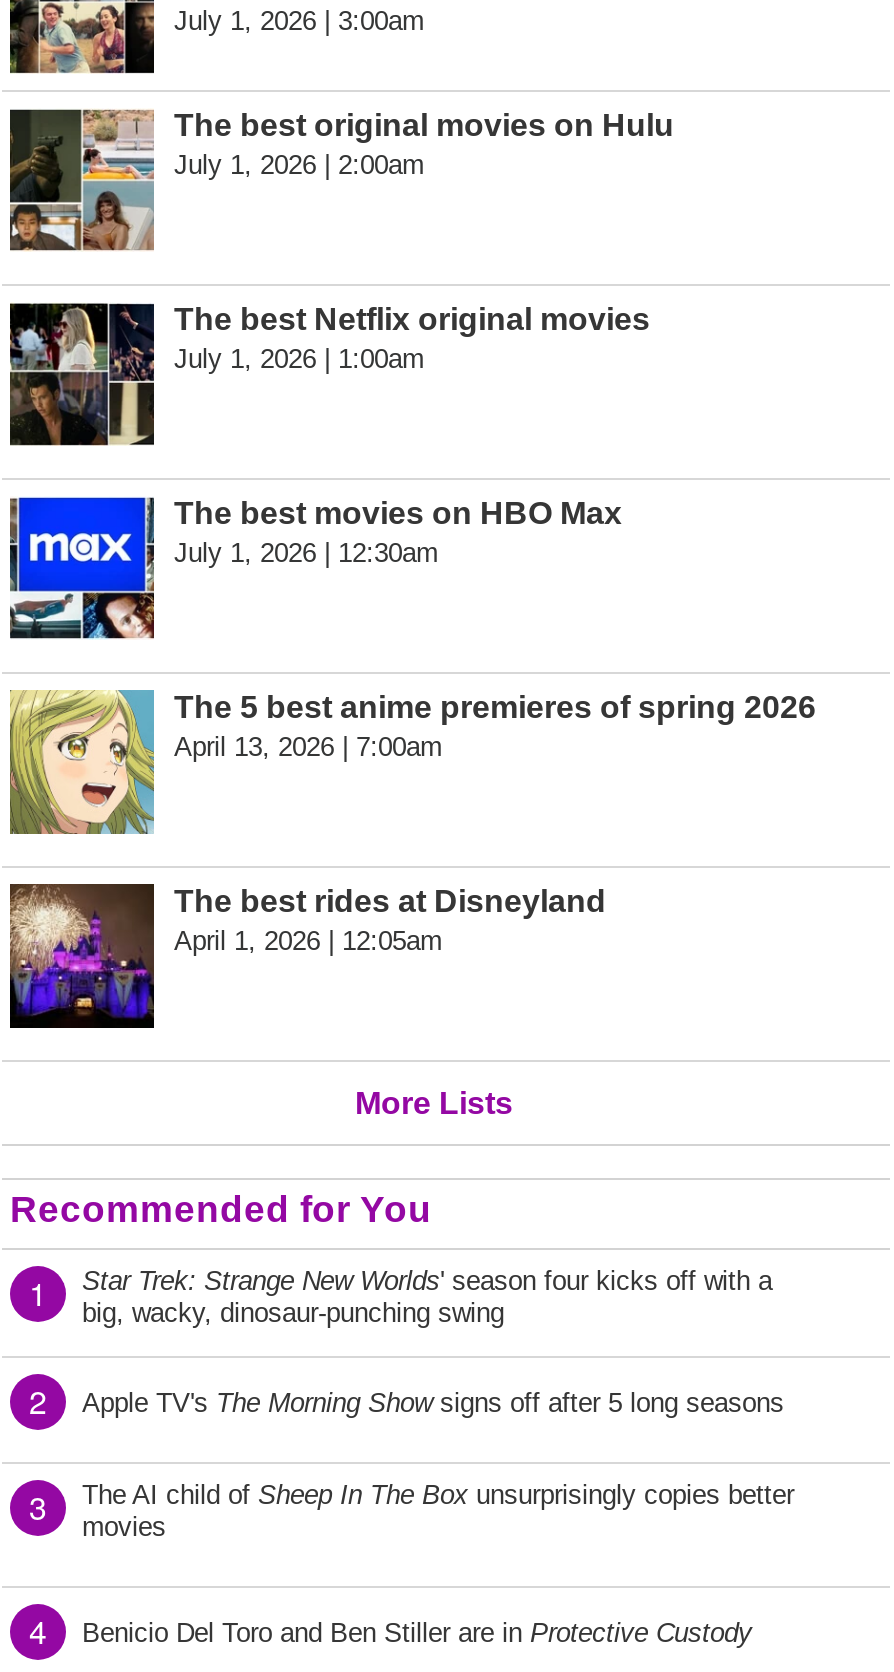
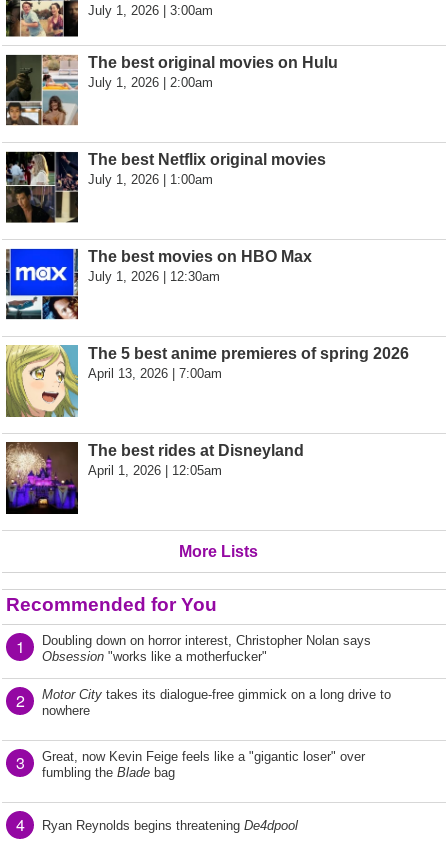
[82,1266,772,1328] Star Trek: Strange New Worlds ' season four kicks off with a | big, wacky, dinosaur-punching swing -> [42,633,371,664] Doubling down on horror interest, Christopher Nolan says | Obsession "works like a motherfucker"
[82,1388,784,1418] Apple TV's The Morning Show signs off after 5 long seasons -> [42,687,391,718] Motor City takes its dialogue-free gimmick on a long drive to | nowhere
[82,1480,794,1542] The AI child of Sheep In The Box unsurprisingly copies better | movies -> [42,749,365,780] Great, now Kevin Feige feels like a "gigantic loser" over | fumbling the Blade bag
[82,1618,752,1648] Benicio Del Toro and Ben Stiller are in Protective Custody -> [42,818,298,833] Ryan Reynolds begins threatening De4dpool

